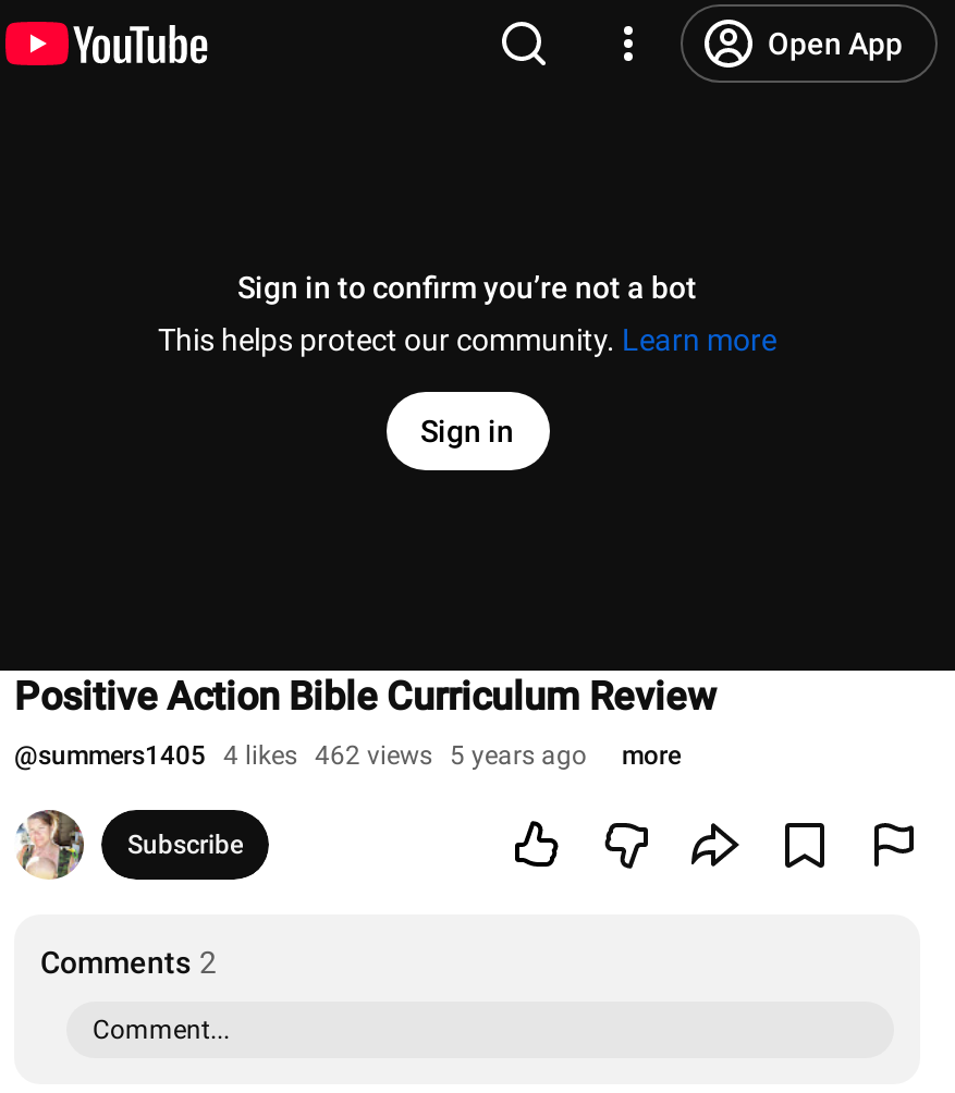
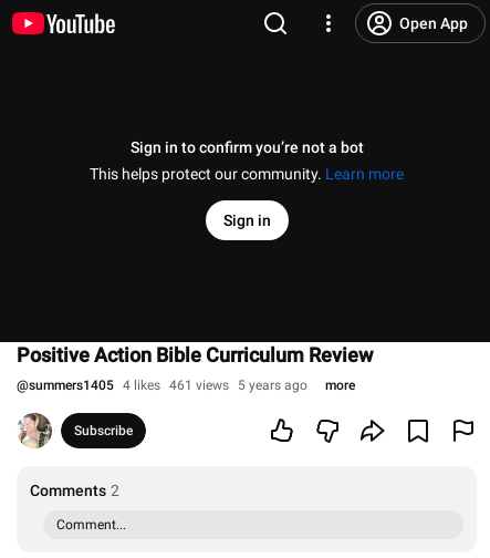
[14,740,587,771] @summers1405 4 likes 462 views 5 years ago -> [17,378,307,393] @summers1405 4 likes 461 views 5 years ago

